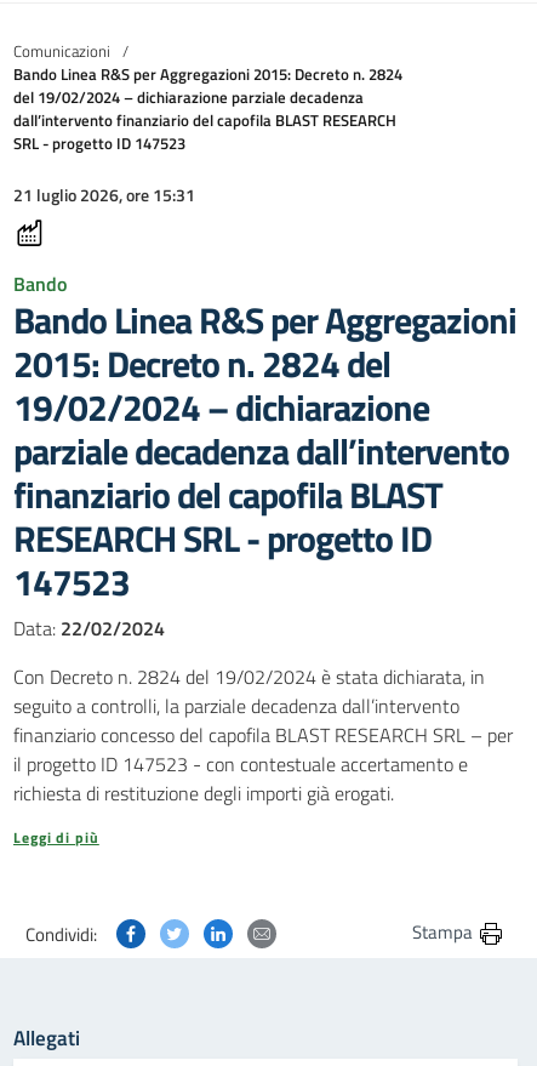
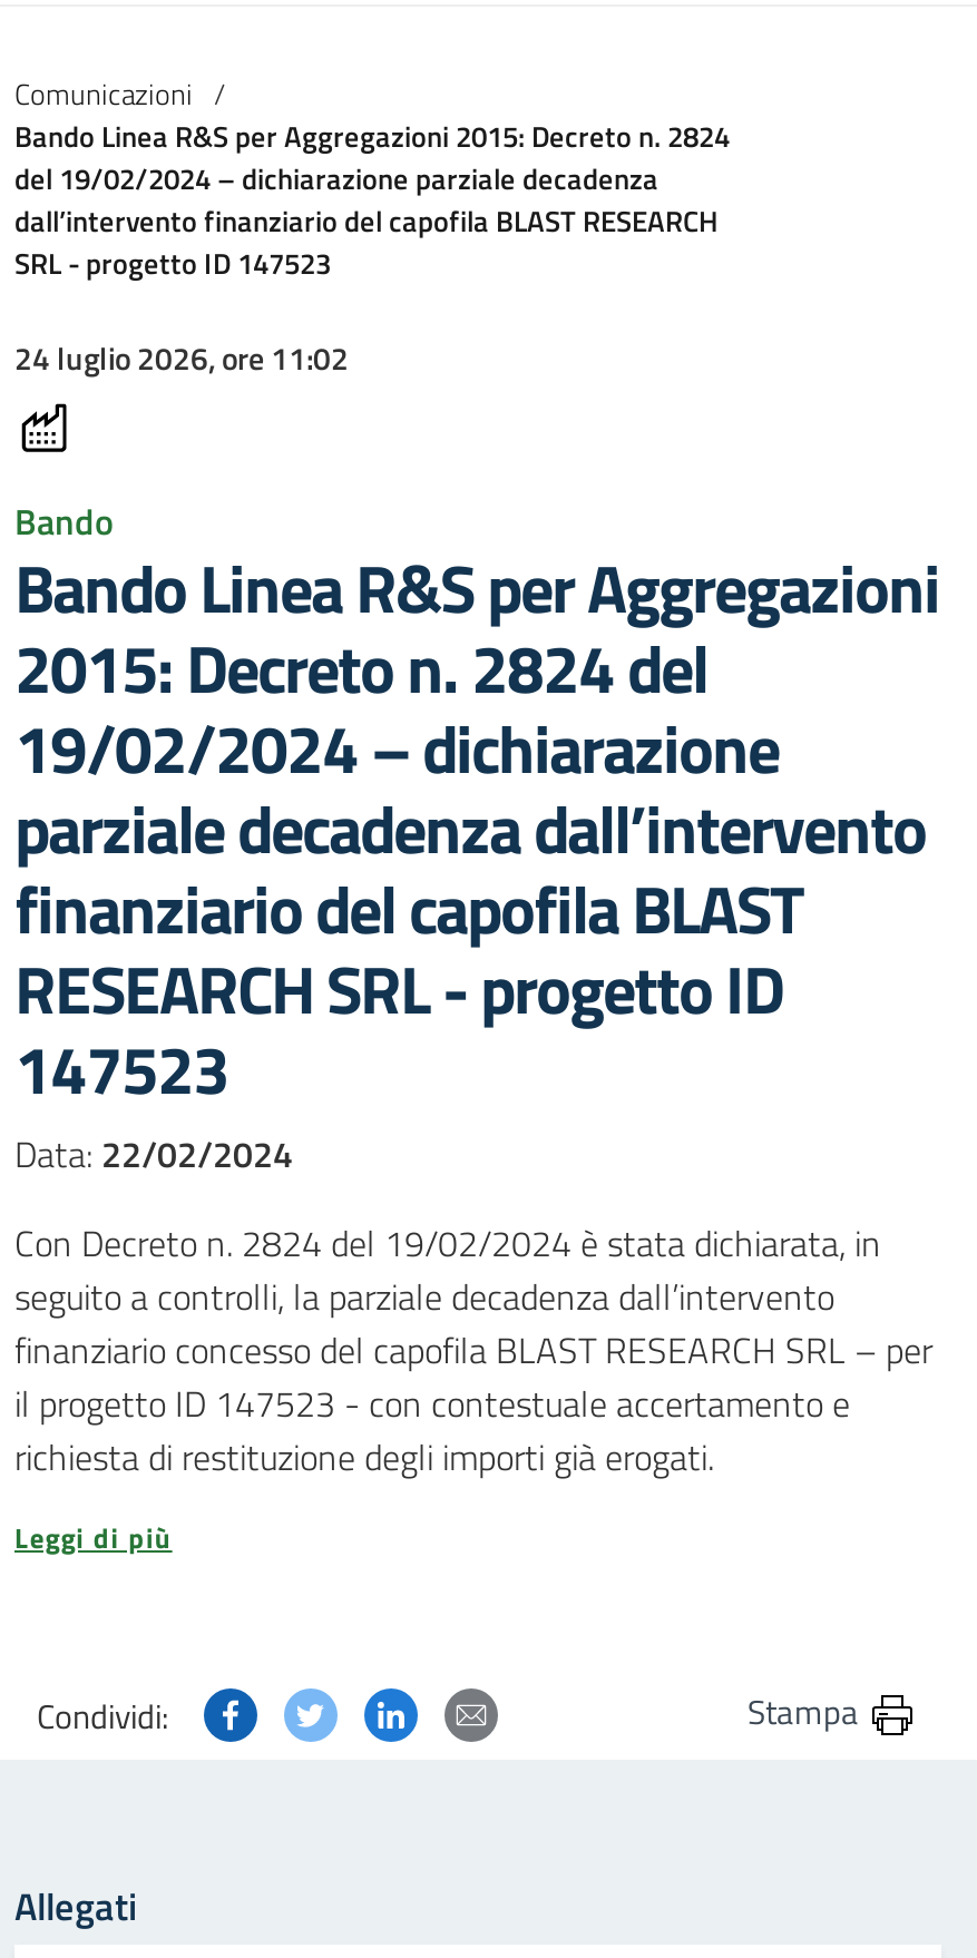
[13,182,195,207] 21 luglio 2026, ore 15:31 -> [14,334,349,381] 24 luglio 2026, ore 11:02

